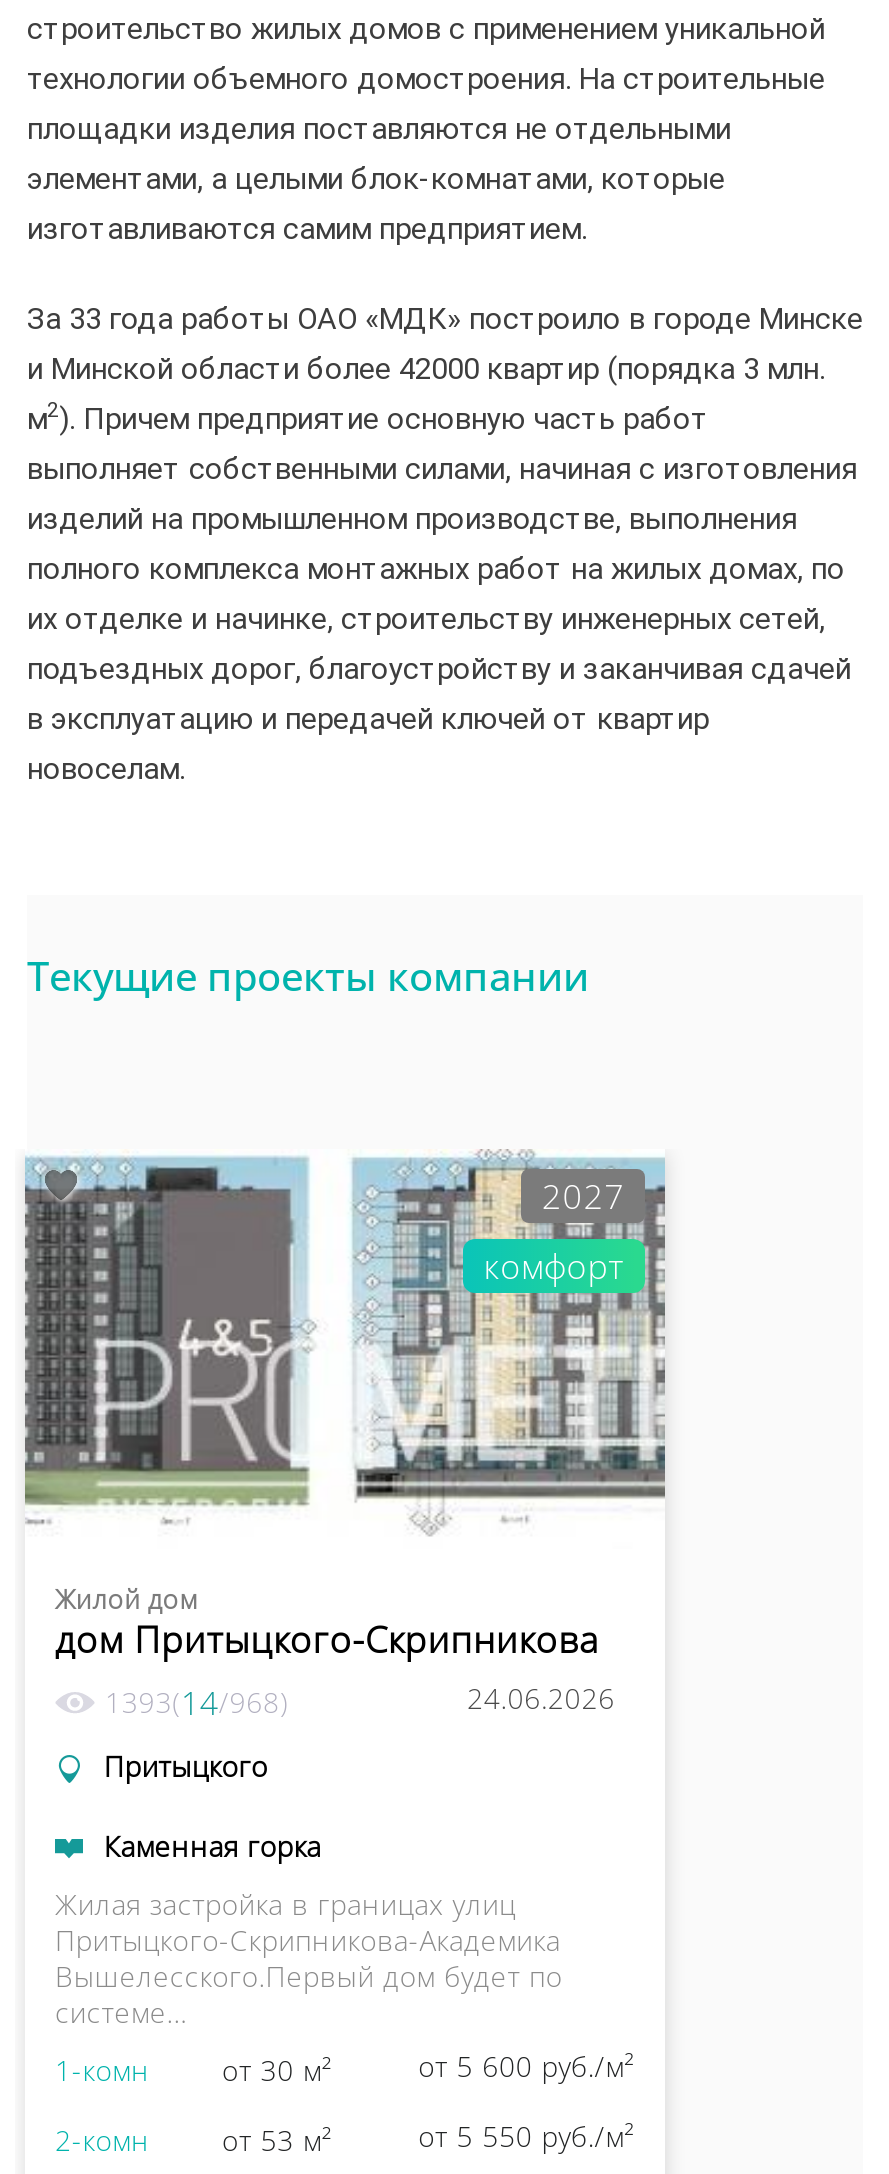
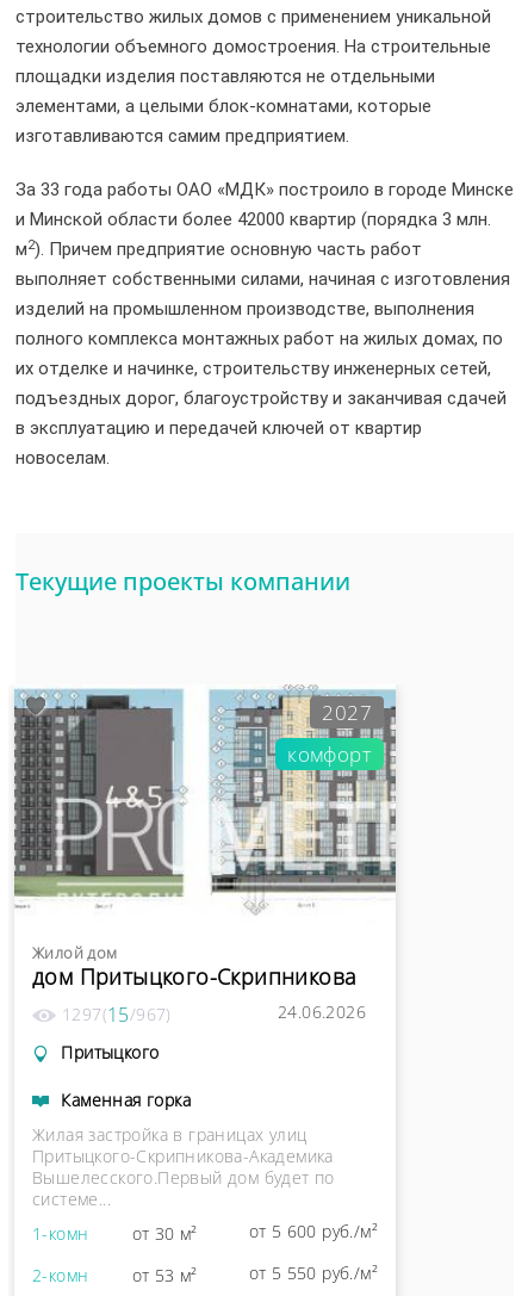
[105,1680,289,1724] 1393(14/968) -> [62,1002,171,1028] 1297(15/967)

